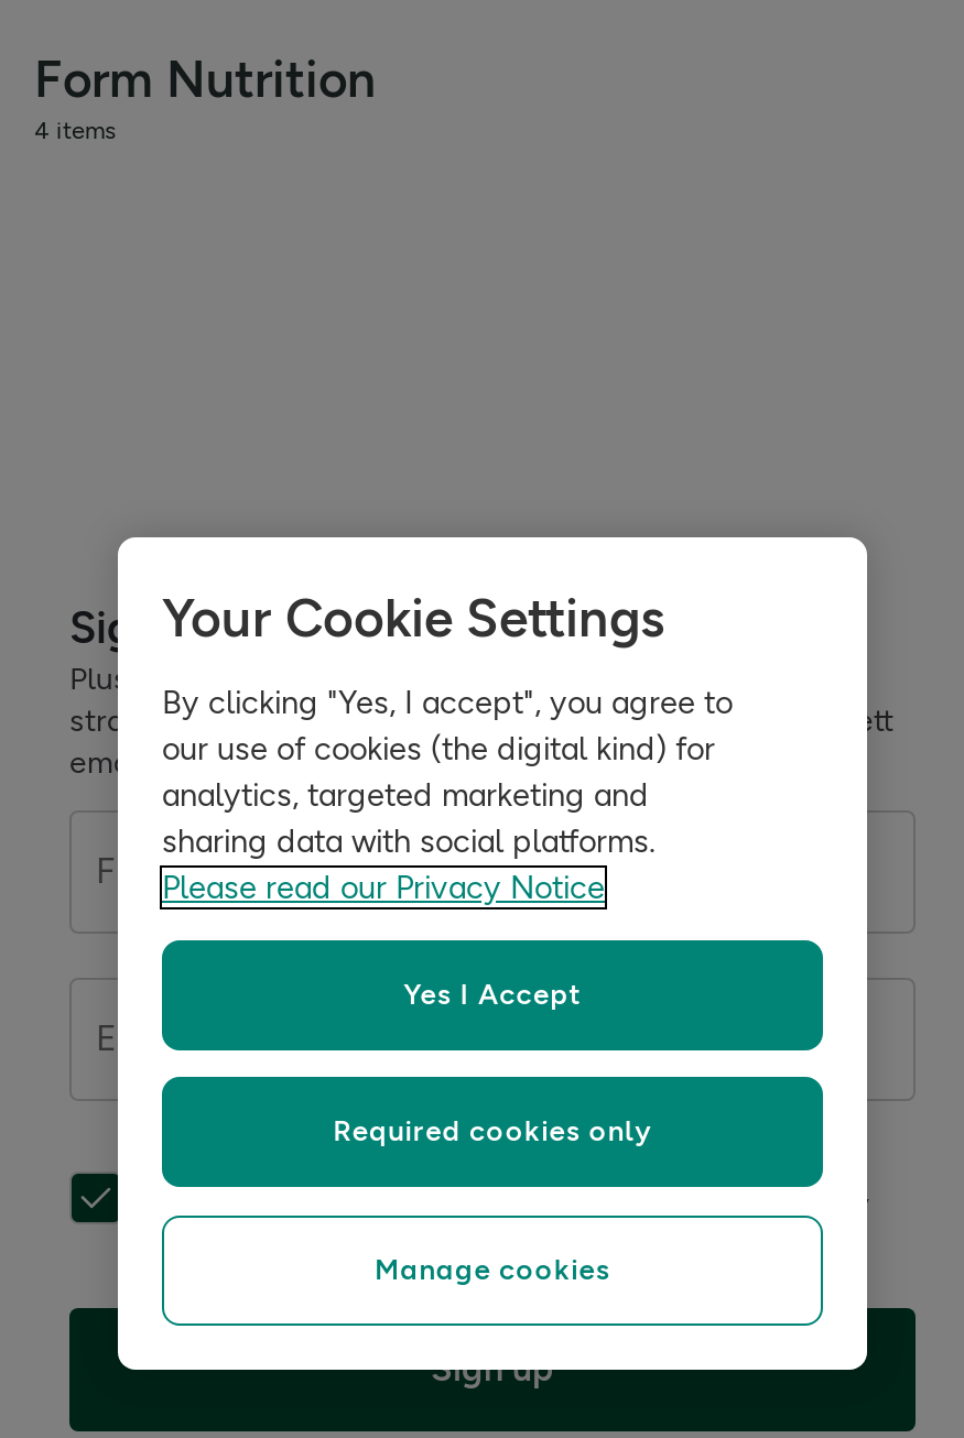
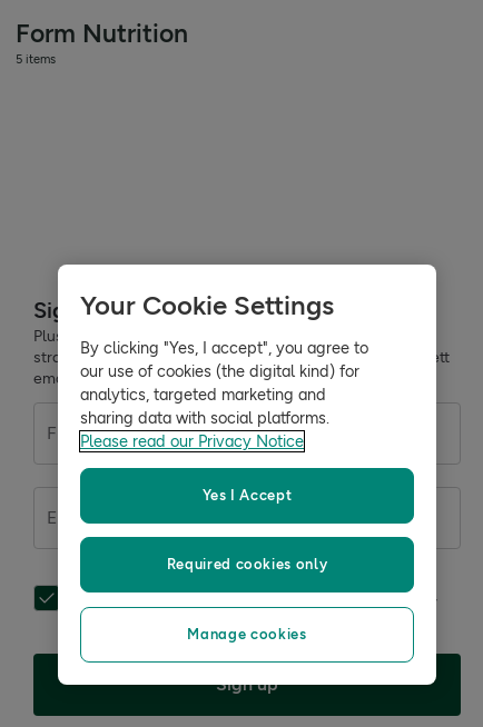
[34,117,116,145] 4 items -> [16,52,56,67] 5 items

